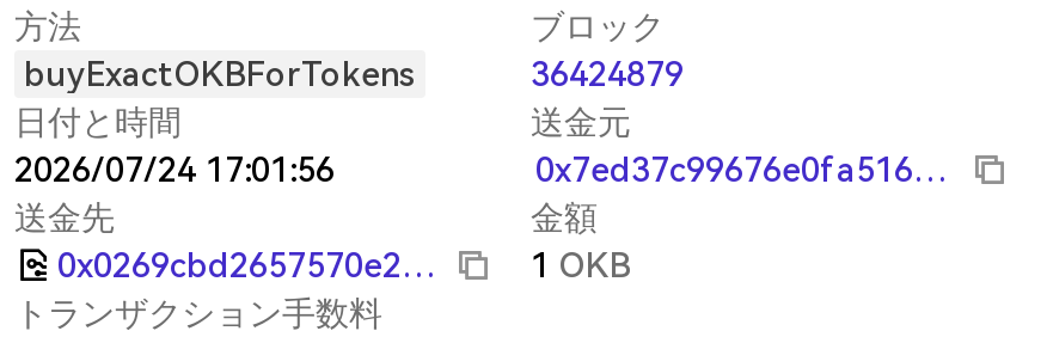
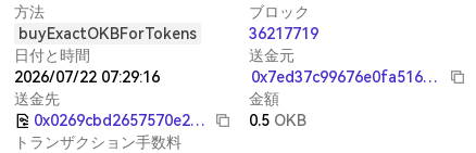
[531,55,684,93] 36424879 -> [249,25,318,42] 36217719
[14,151,335,189] 2026/07/24 17:01:56 -> [14,68,160,86] 2026/07/22 07:29:16
[531,246,631,284] 1 OKB -> [249,112,306,129] 0.5 OKB

